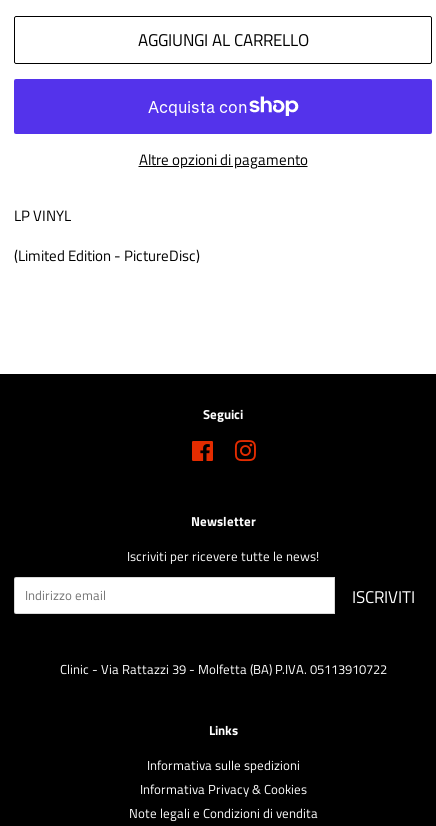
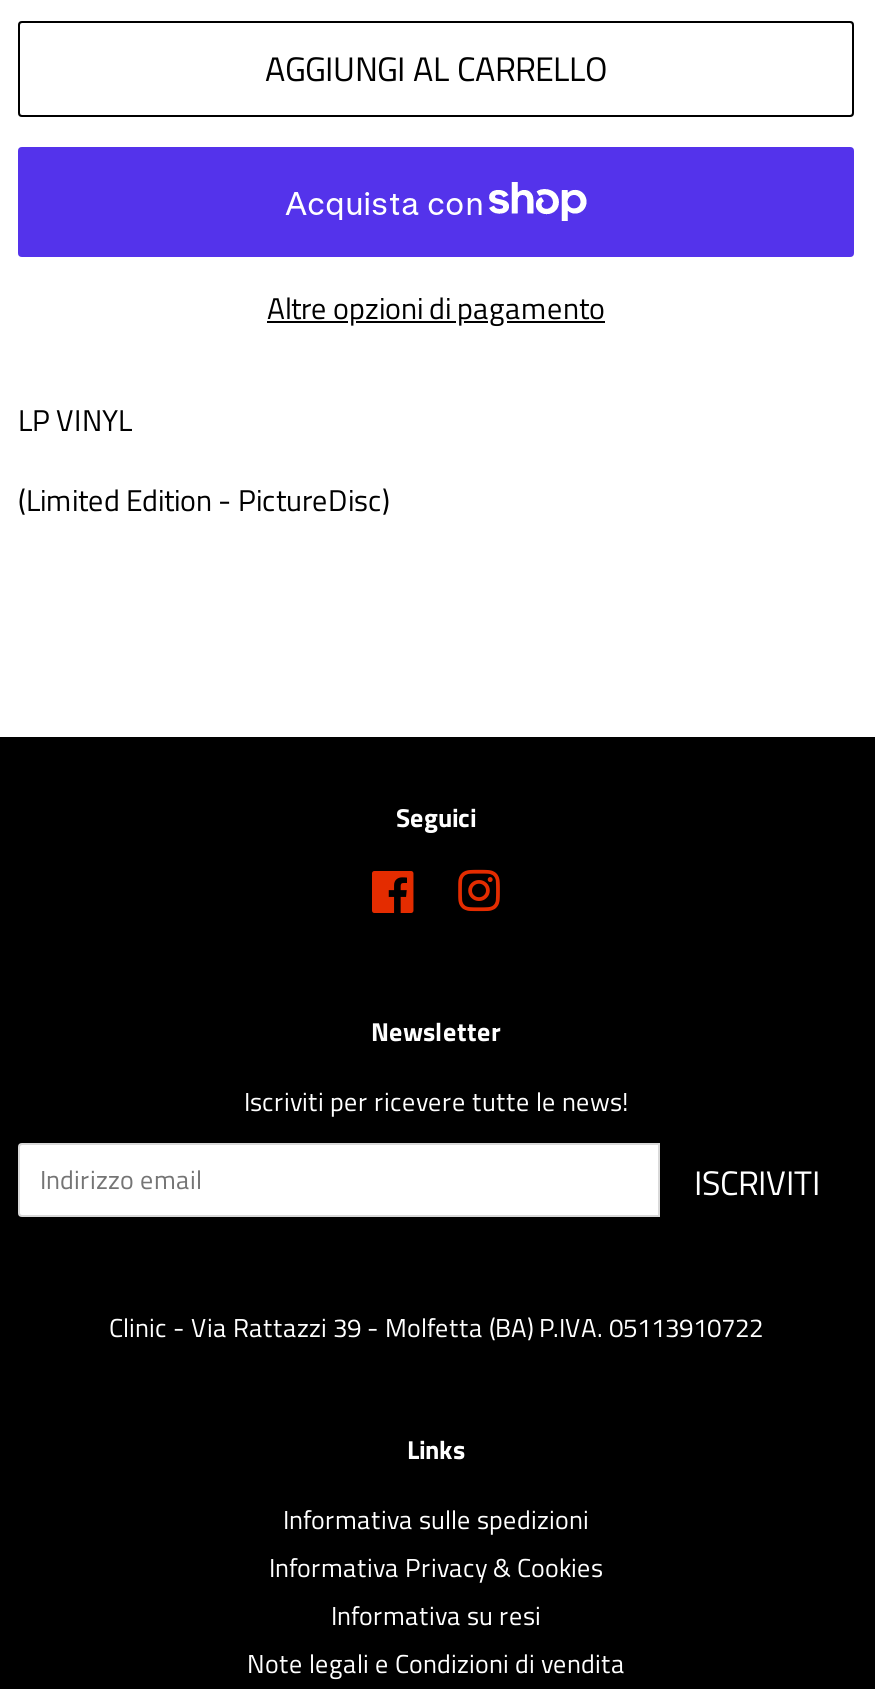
none -> [331,1597,541,1635] Informativa su resi

